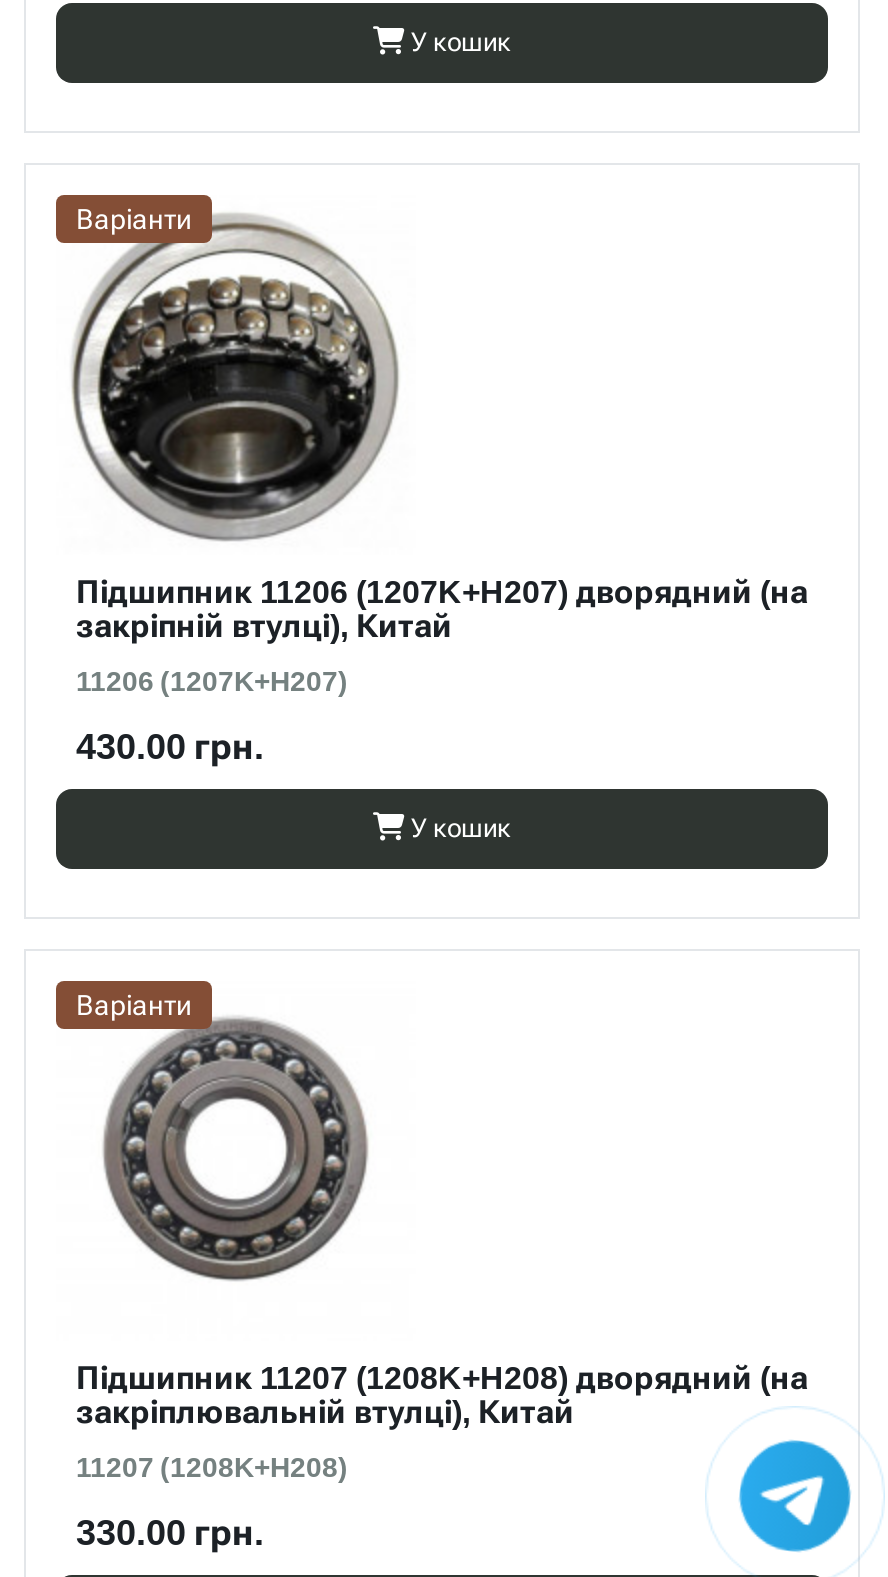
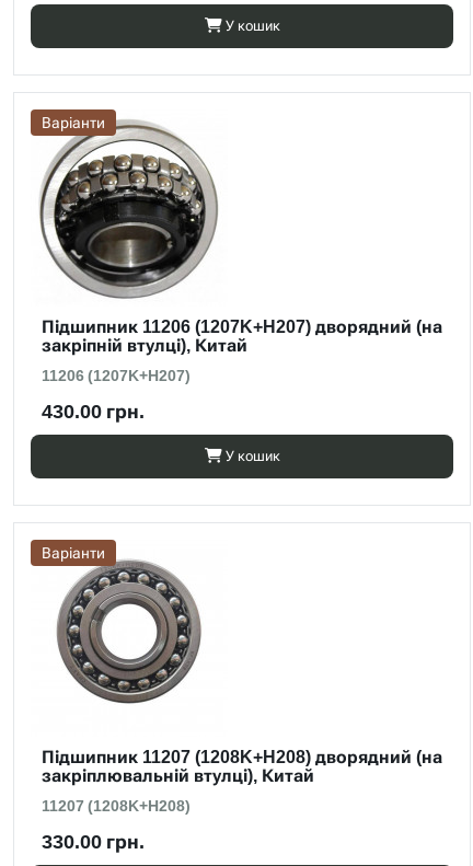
[738,1439,852,1553] [image] -> none

